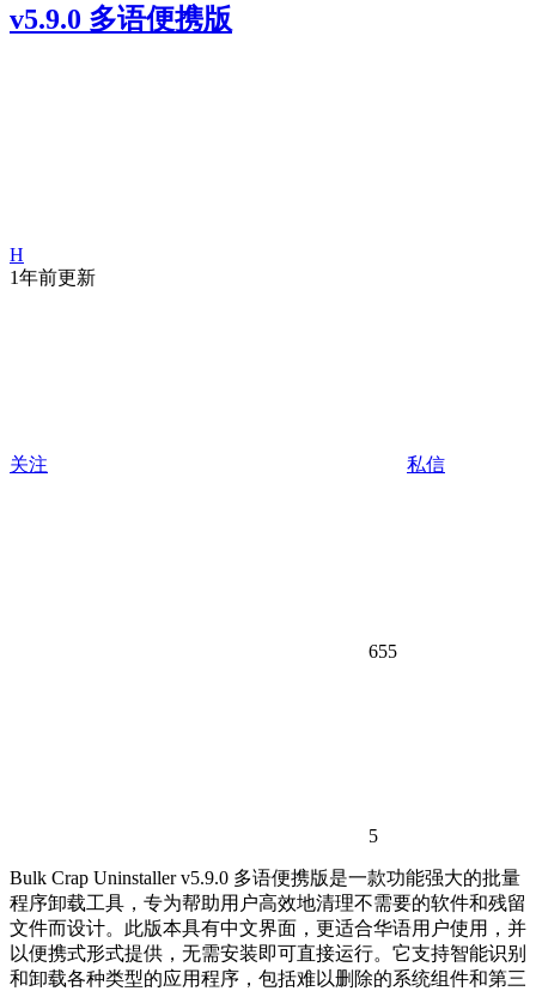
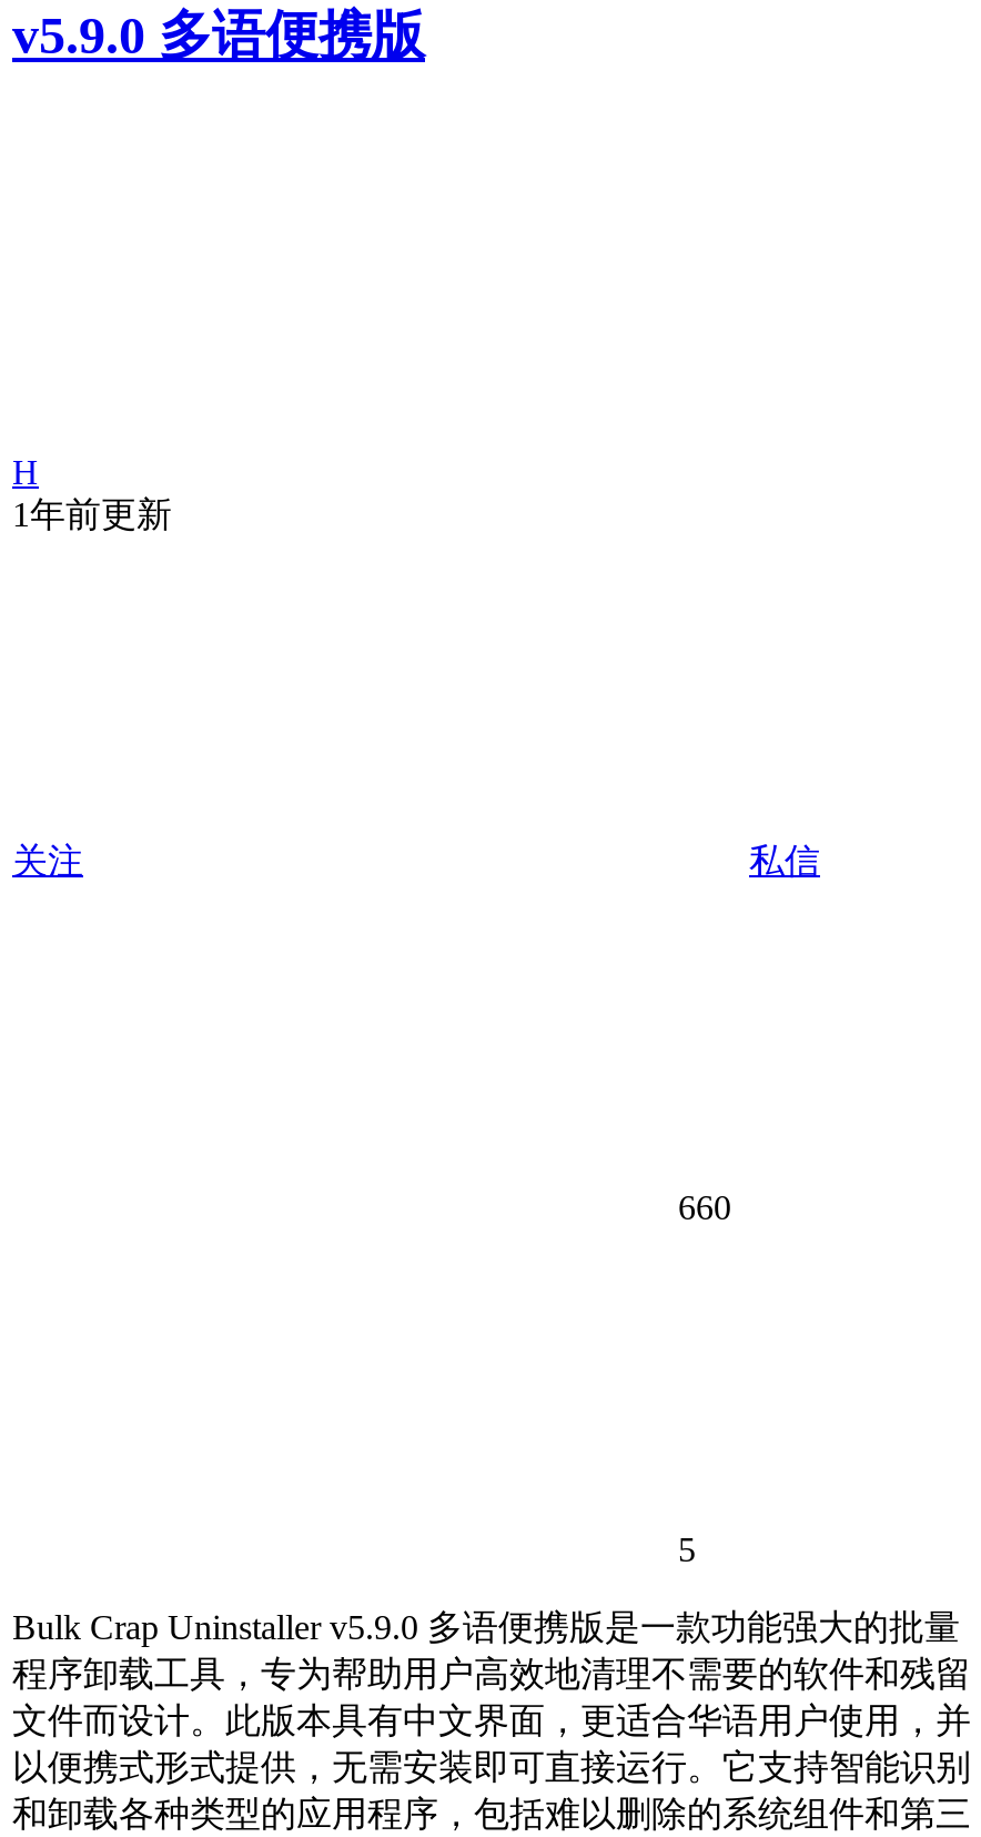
[368,641,397,661] 655 -> [678,1188,731,1226] 660

